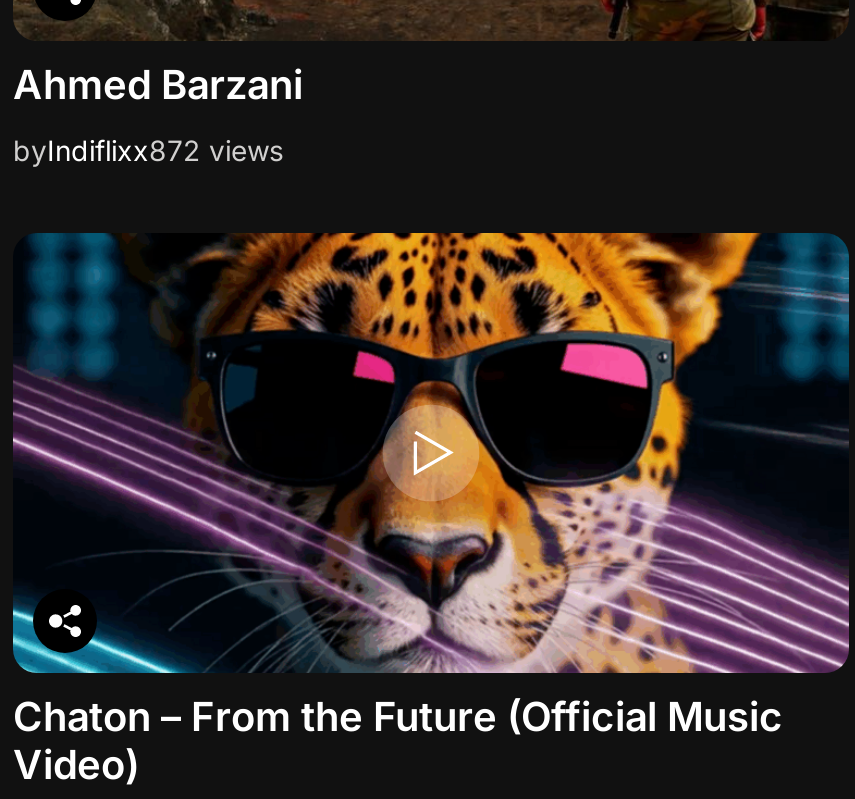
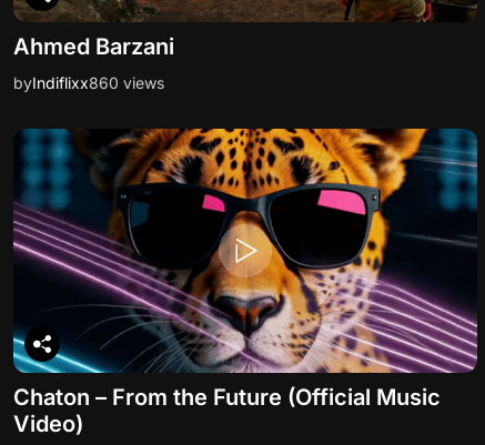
[13,133,283,167] byIndiflixx872 views -> [13,74,164,93] byIndiflixx860 views

